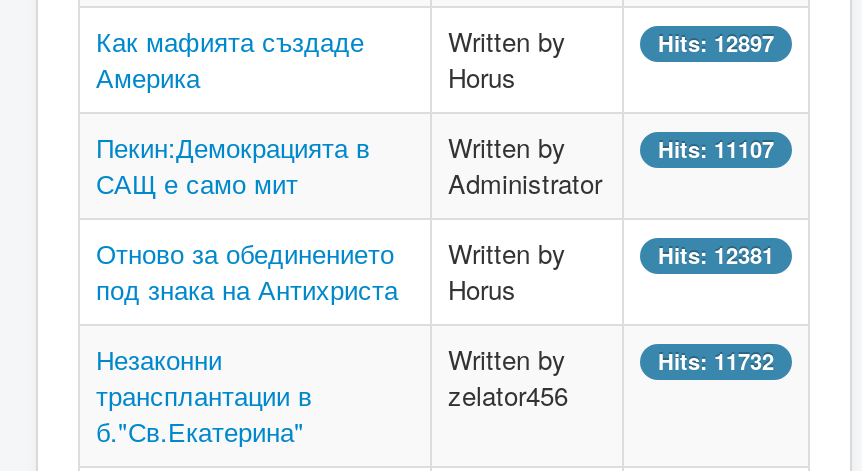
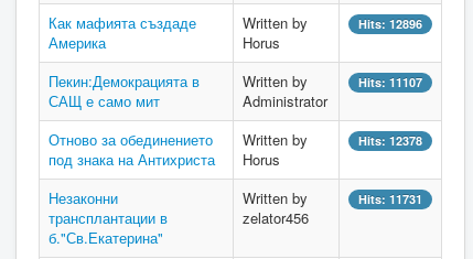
[658,28,774,58] Hits: 12897 -> [358,15,422,32] Hits: 12896
[658,240,774,270] Hits: 12381 -> [358,132,422,149] Hits: 12378
[658,346,774,376] Hits: 11732 -> [358,191,422,207] Hits: 11731

